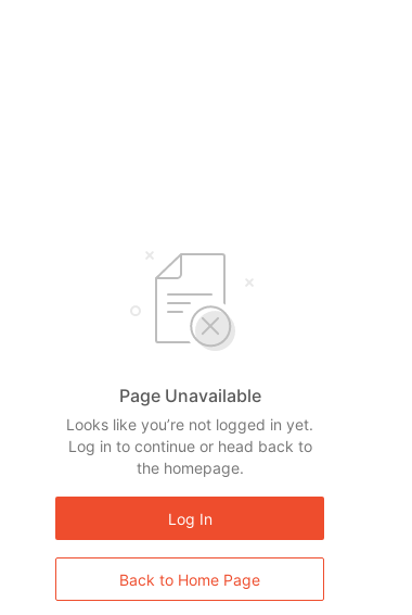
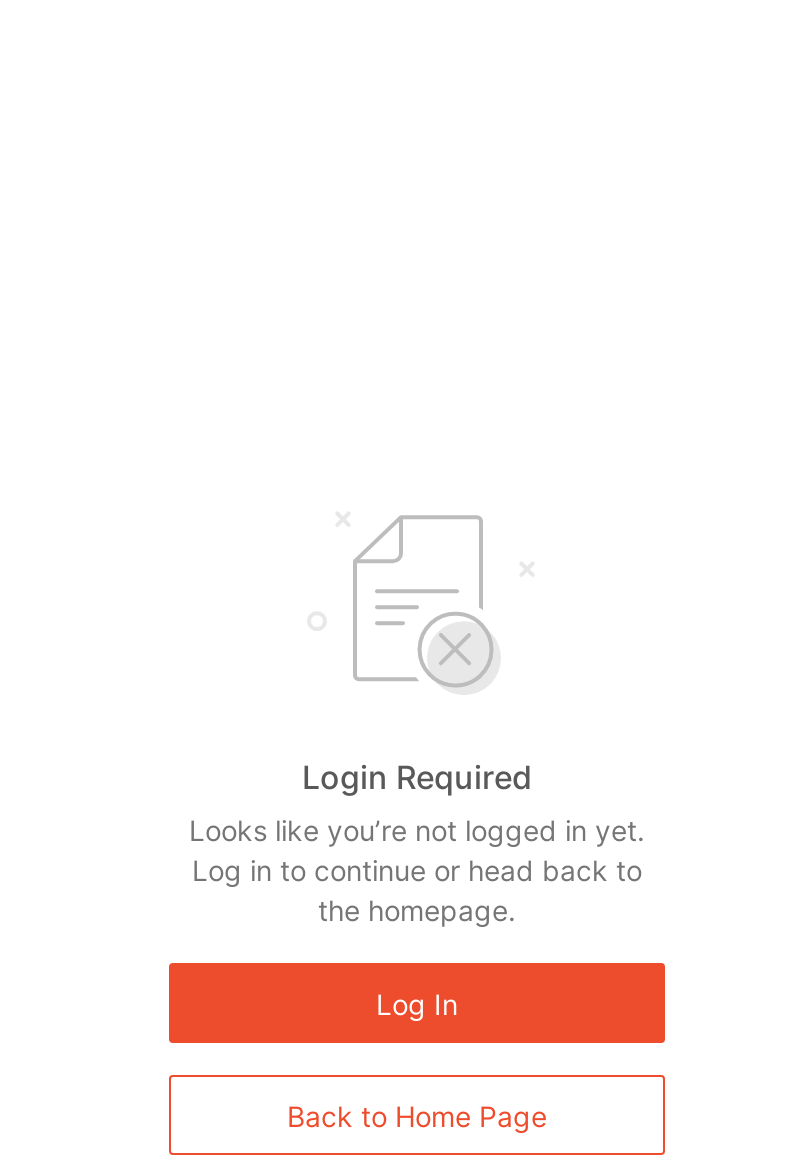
[119,385,261,406] Page Unavailable -> [302,757,532,797] Login Required

